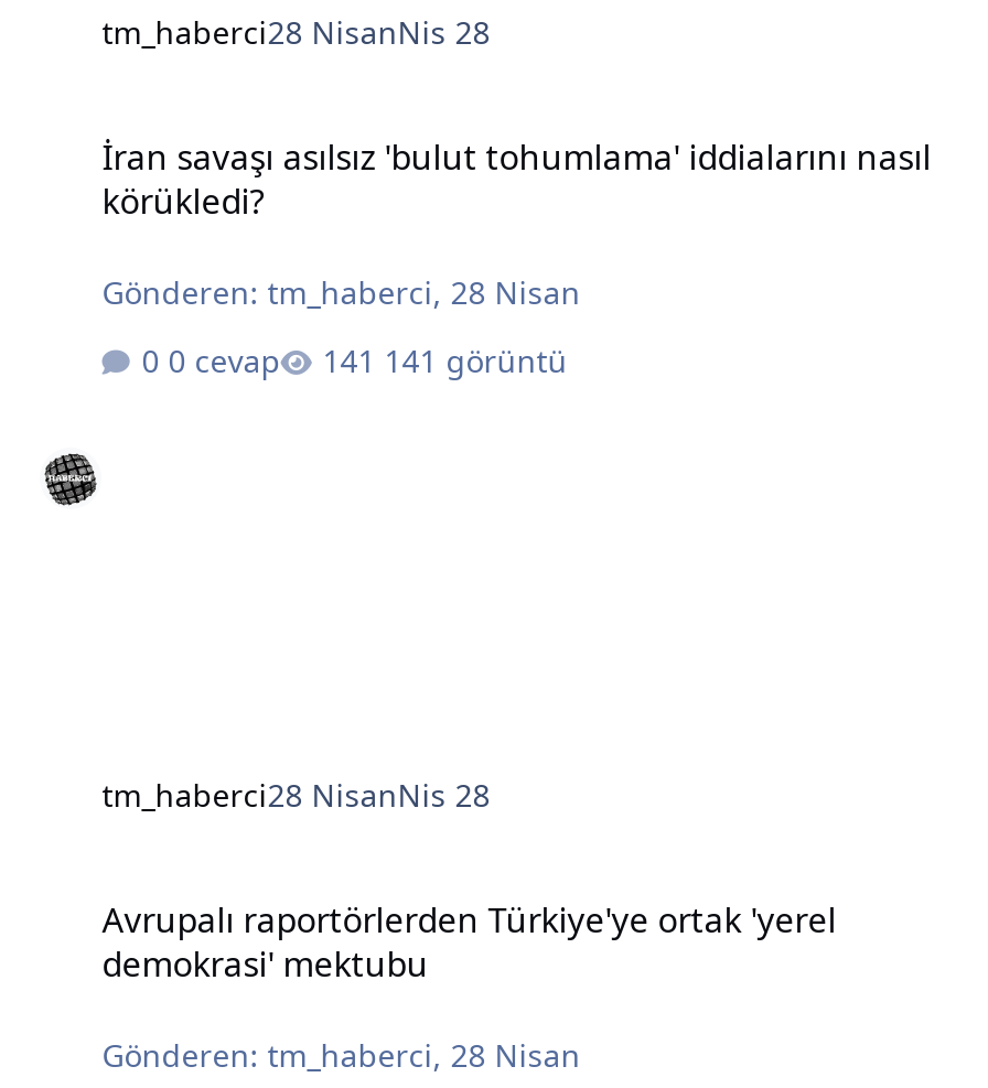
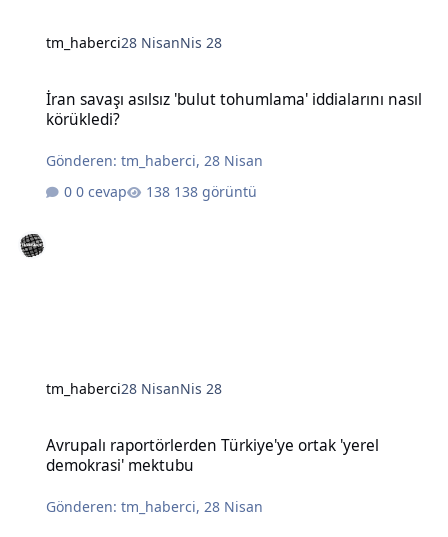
[384,340,567,382] 141 görüntü -> [174,182,257,201] 138 görüntü

